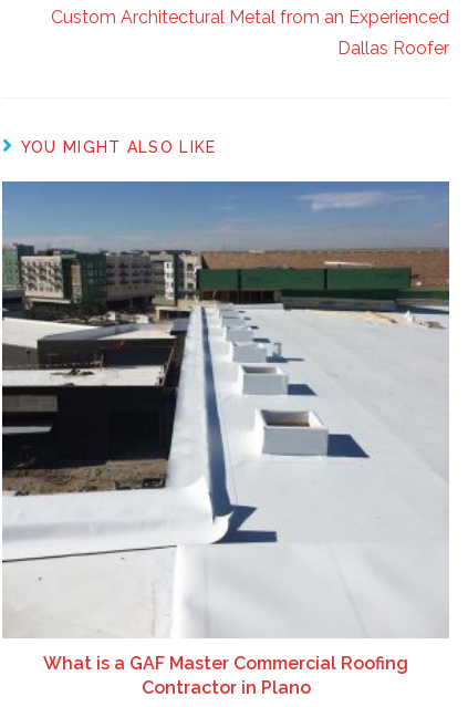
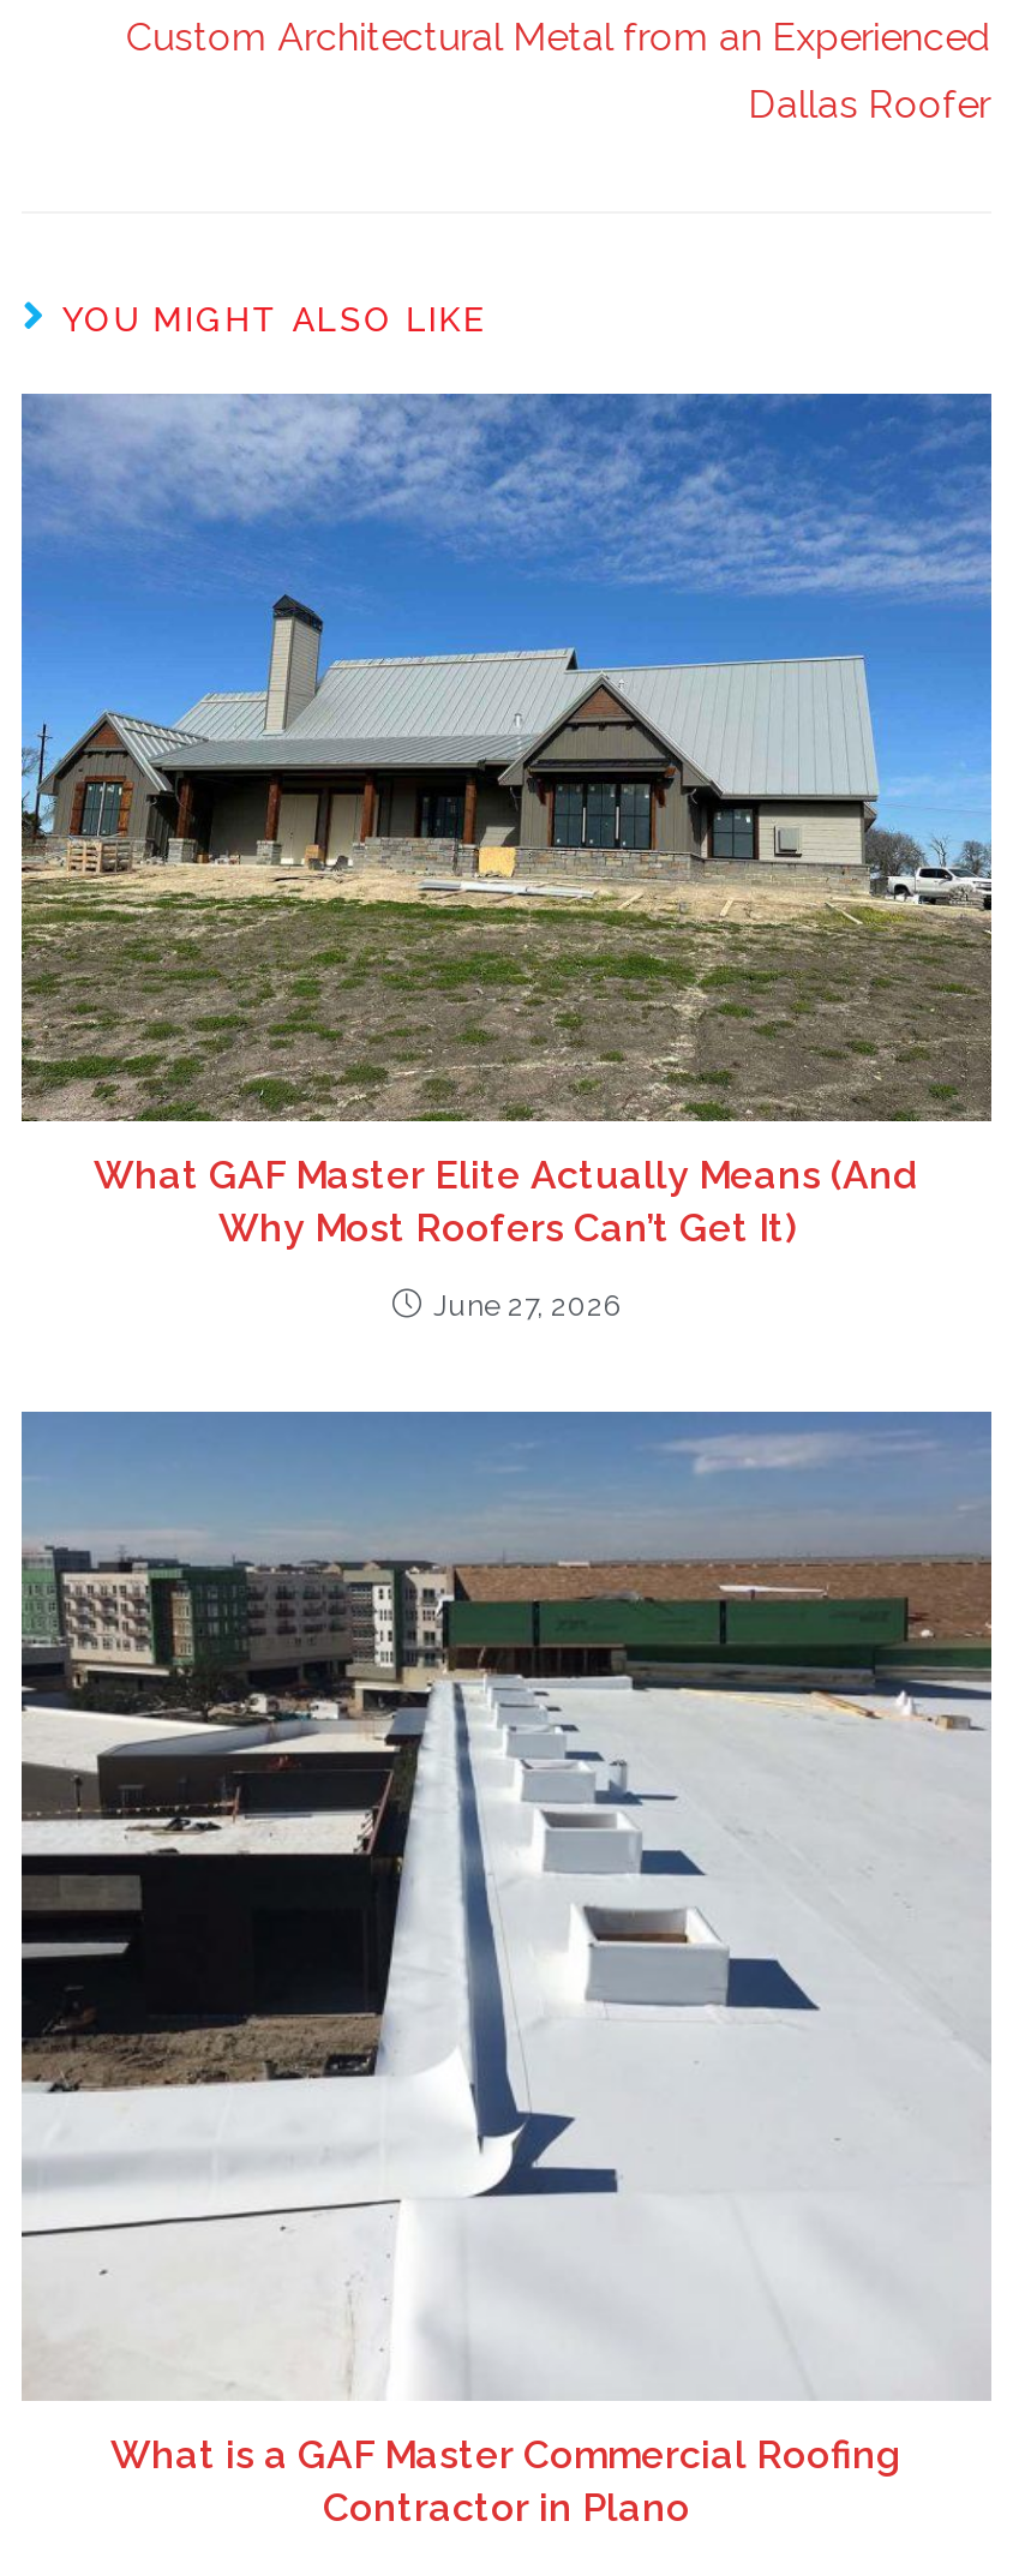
none -> [19,394,994,1322] [image] | What GAF Master Elite Actually Means (And | Why Most Roofers Can’t Get It) | June 27, 2026

